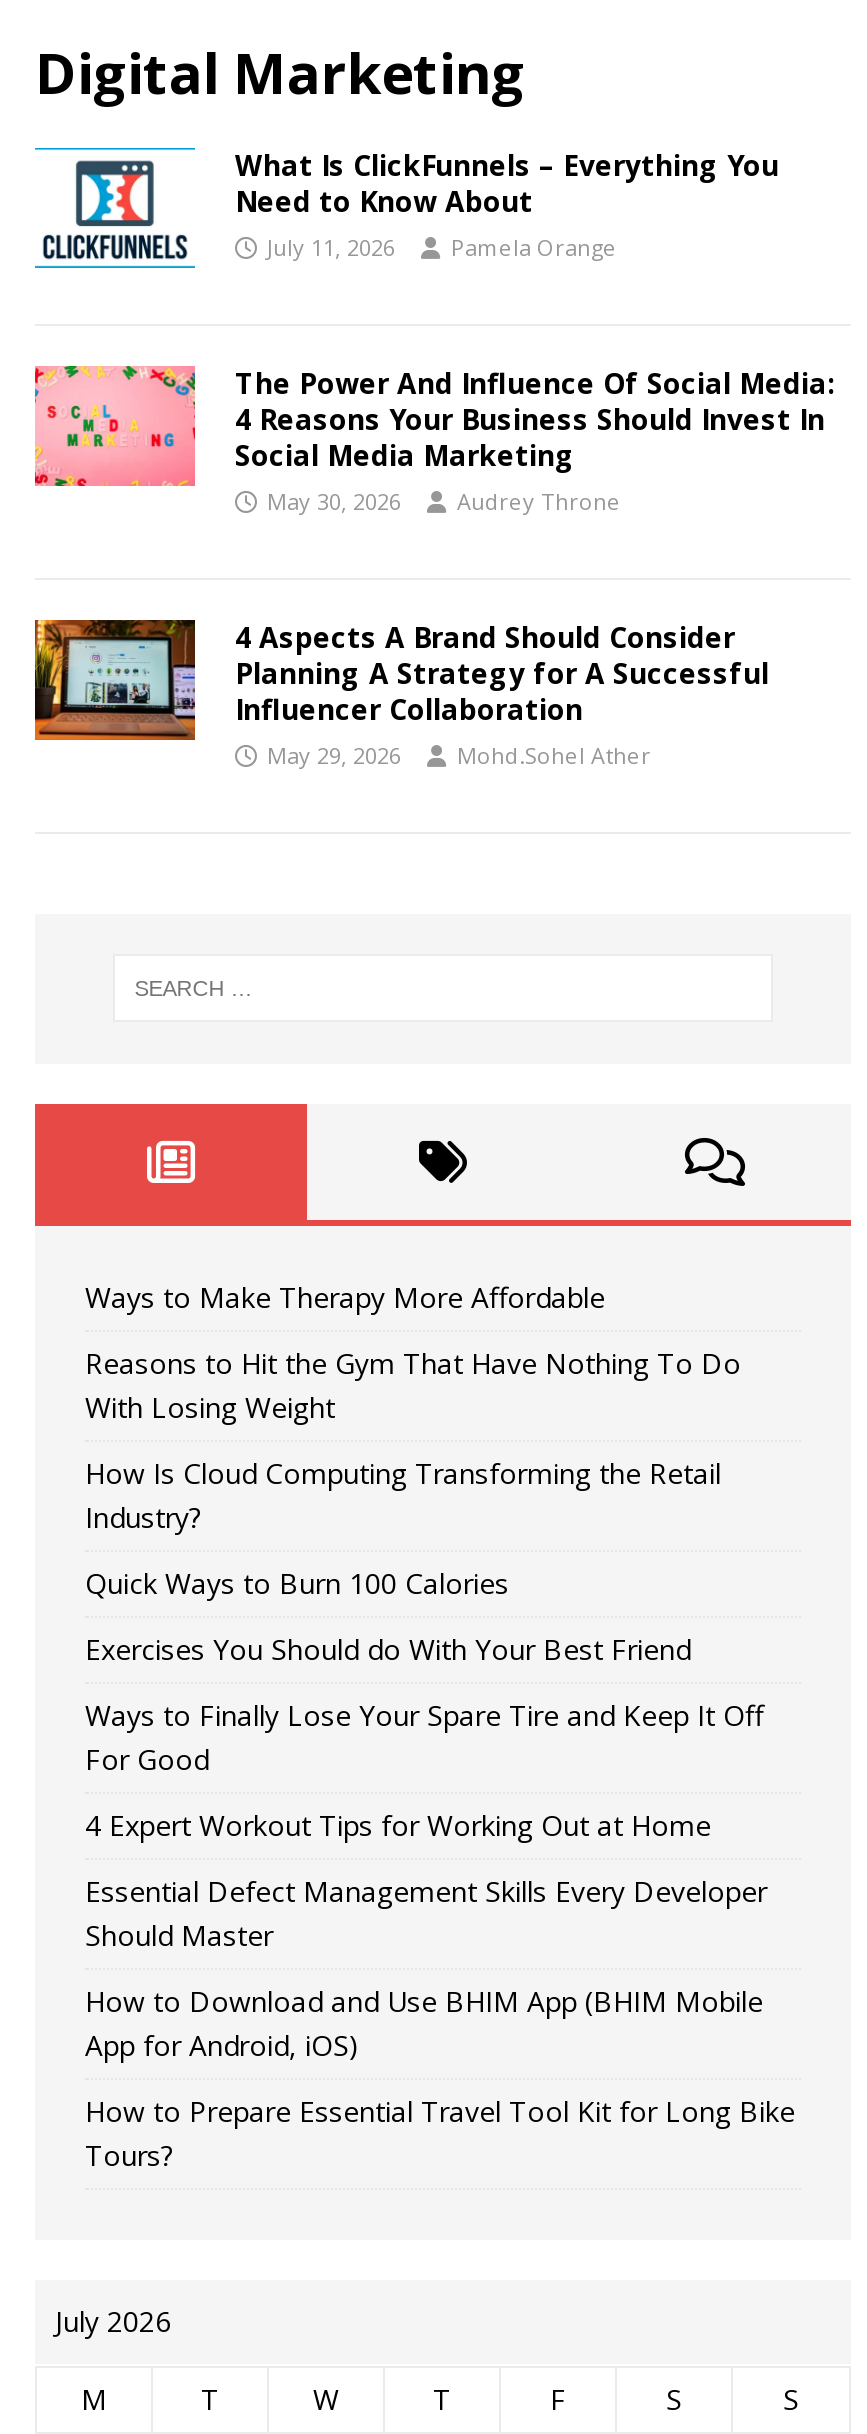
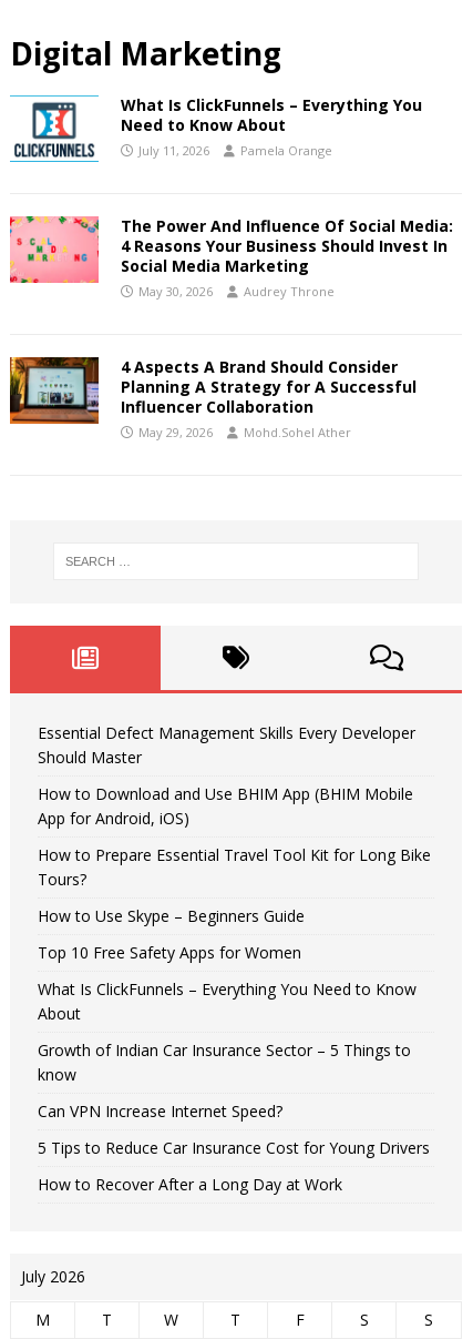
[85,1278,763,1844] Ways to Make Therapy More Affordable | Reasons to Hit the Gym That Have Nothing To Do | With Losing Weight | How Is Cloud Computing Transforming the Retail | Industry? | Quick Ways to Burn 100 Calories | Exercises You Should do With Your Best Friend | Ways to Finally Lose Your Spare Tire and Keep It Off | For Good | 4 Expert Workout Tips for Working Out at Home -> none
moved [85,1872,795,2174] -> [38,722,431,889]: Essential Defect Management Skills Every Developer | Should Master | How to Download and Use BHIM App (BHIM Mobile | App for Android, iOS) | How to Prepare Essential Travel Tool Kit for Long Bike | Tours?
none -> [38,905,430,1195] How to Use Skype – Beginners Guide | Top 10 Free Safety Apps for Women | What Is ClickFunnels – Everything You Need to Know | About | Growth of Indian Car Insurance Sector – 5 Things to | know | Can VPN Increase Internet Speed? | 5 Tips to Reduce Car Insurance Cost for Young Drivers | How to Recover After a Long Day at Work

